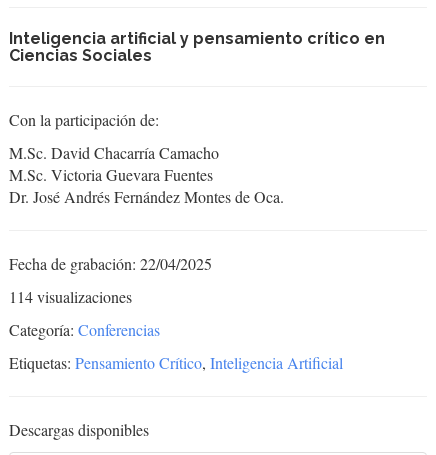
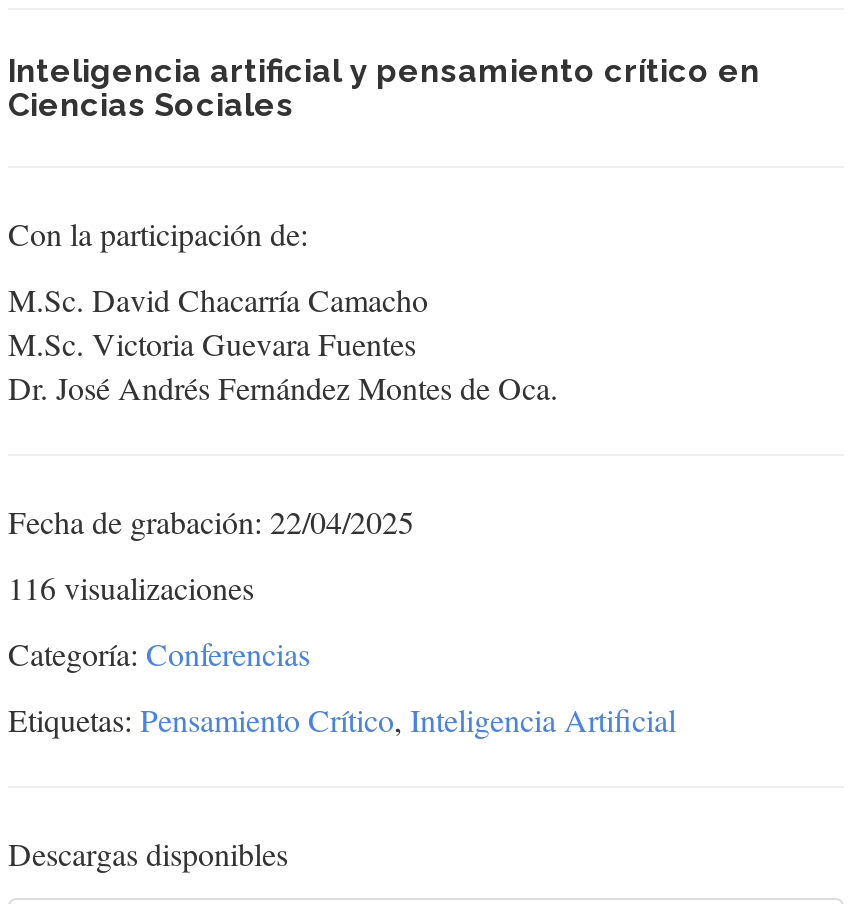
[9,286,132,307] 114 visualizaciones -> [8,566,254,608] 116 visualizaciones

